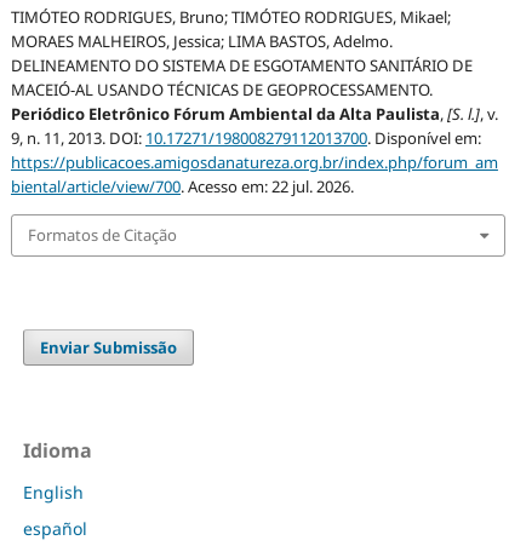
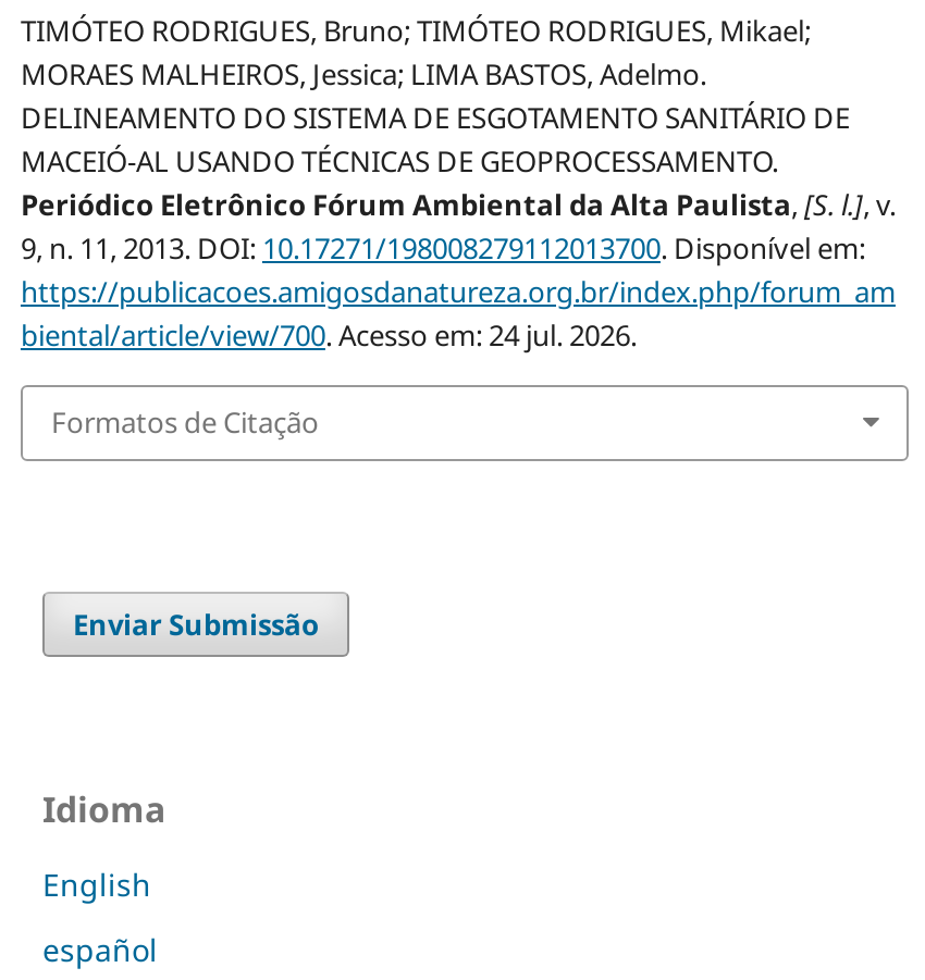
[11,176,354,198] biental/article/view/700. Acesso em: 22 jul. 2026. -> [21,316,637,355] biental/article/view/700. Acesso em: 24 jul. 2026.

